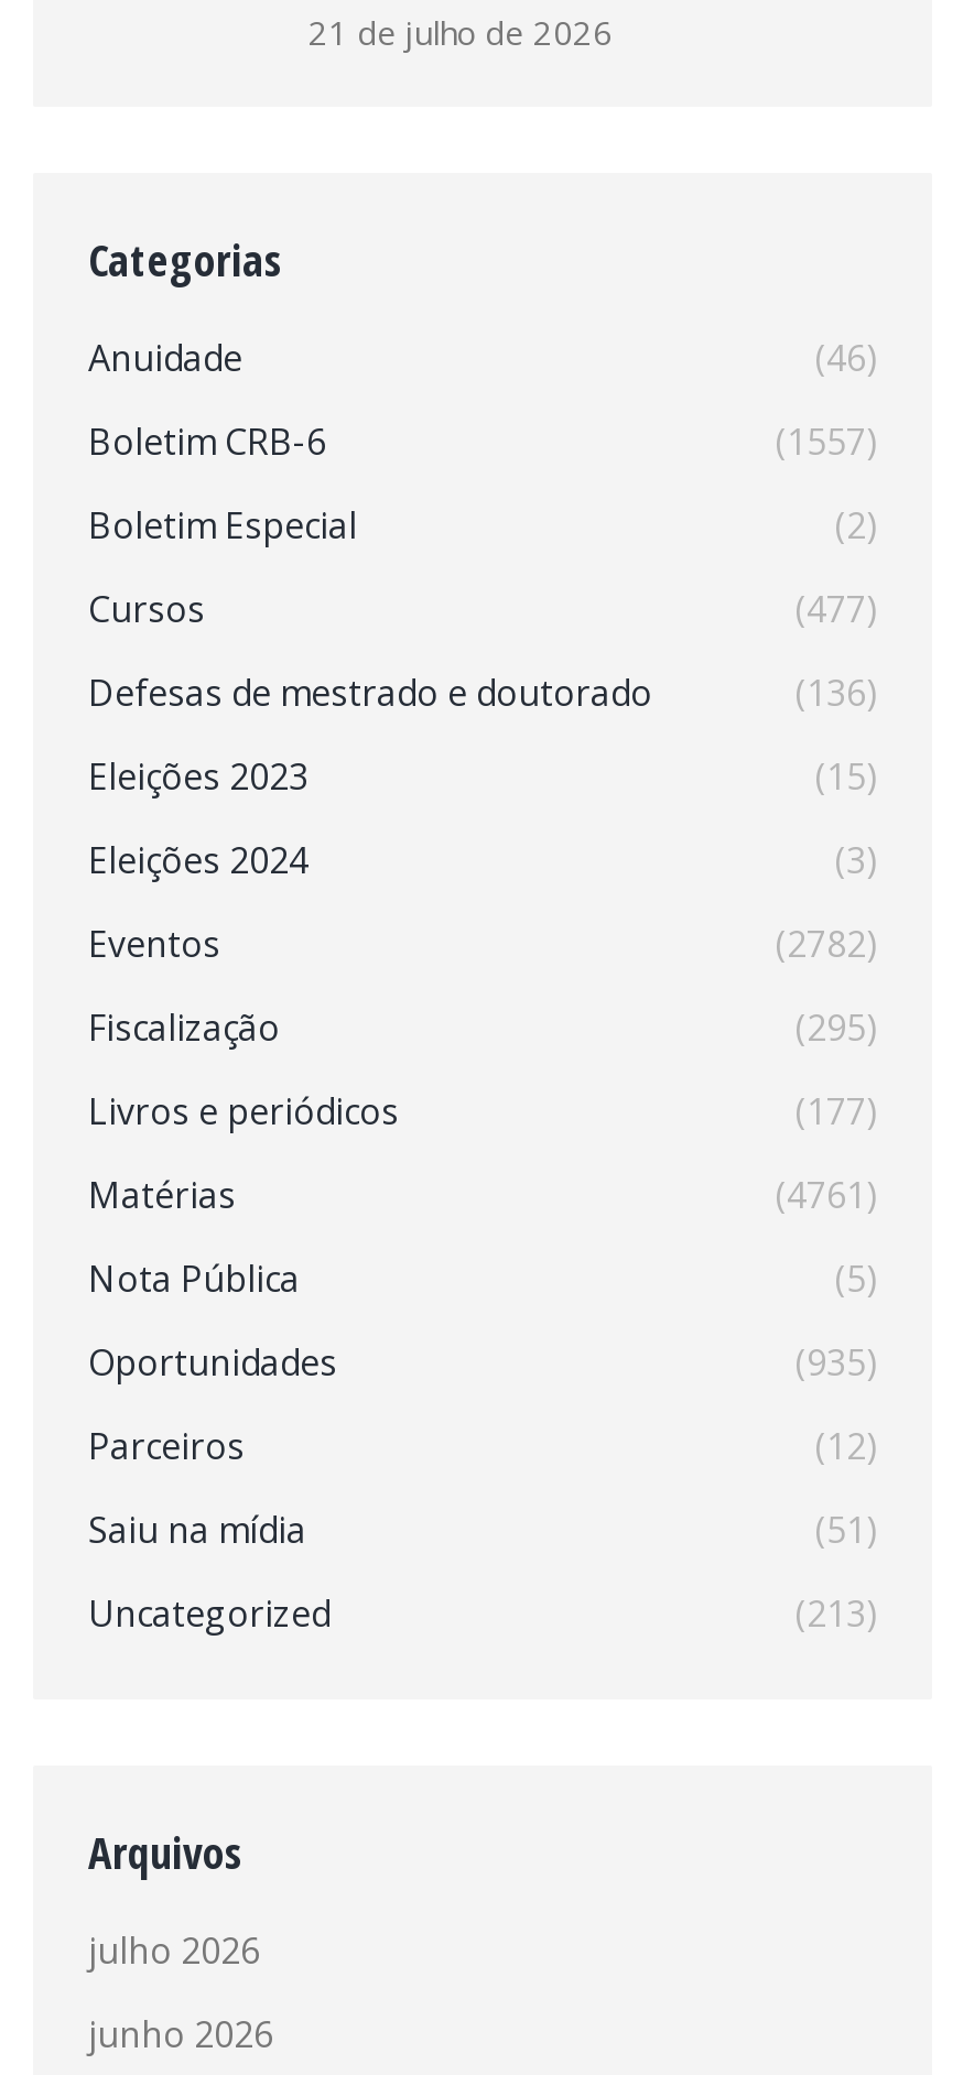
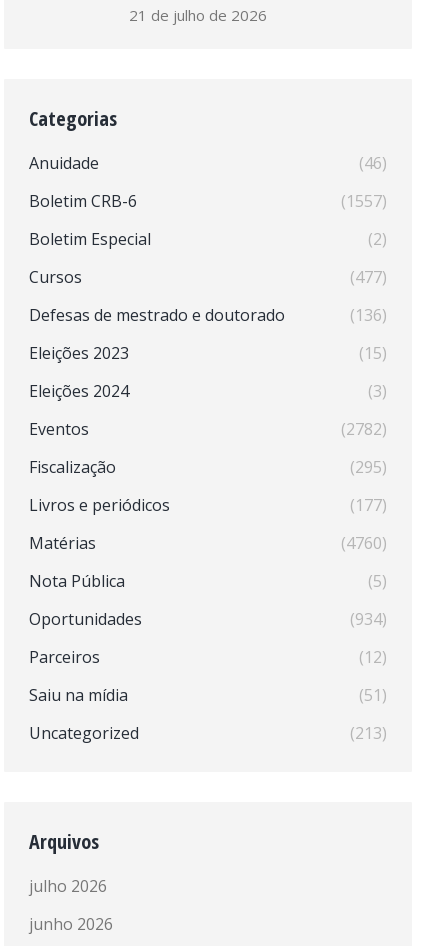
[776,1171,877,1219] (4761) -> [341,532,387,554] (4760)
[796,1338,877,1387] (935) -> [350,608,387,630] (934)

